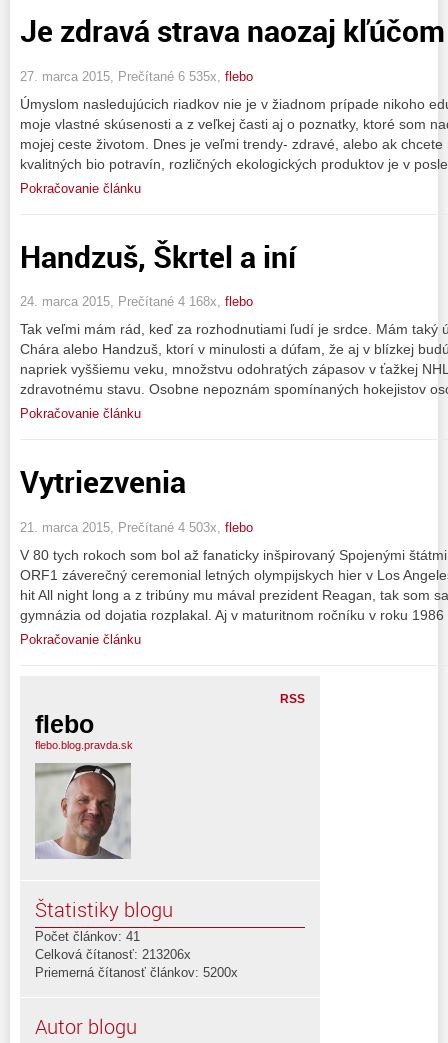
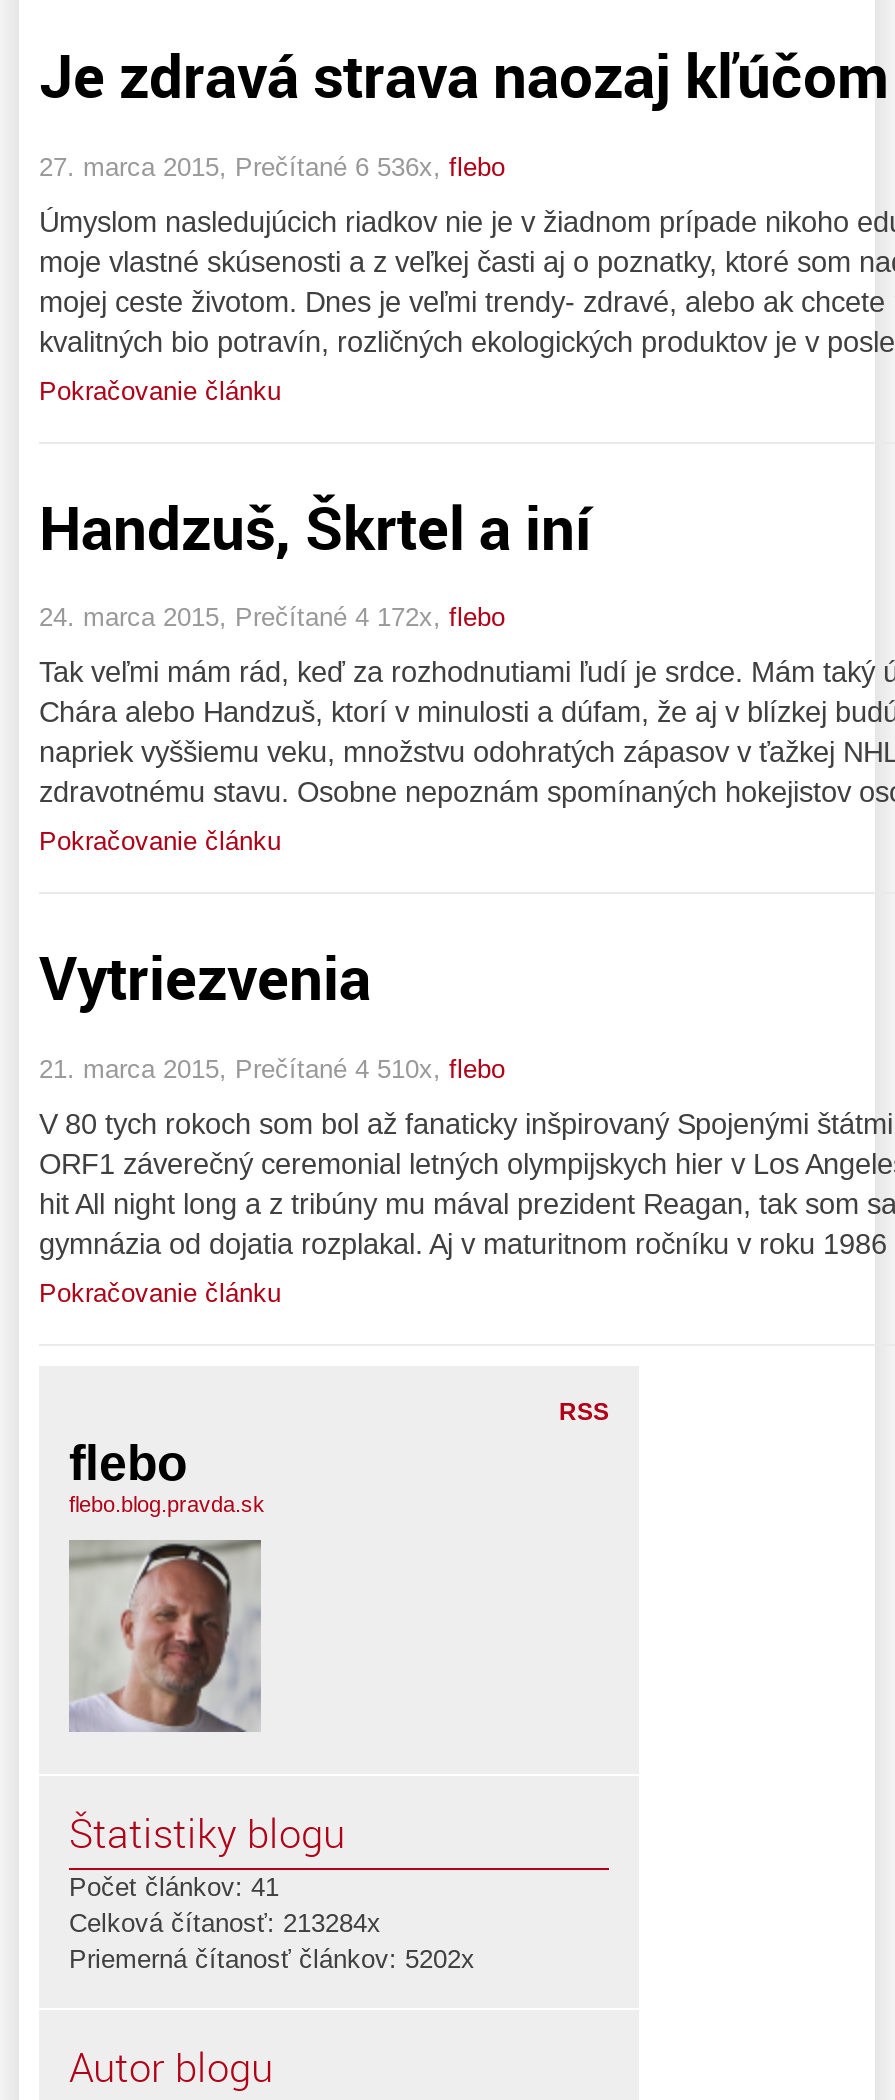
[20,68,253,83] 27. marca 2015, Prečítané 6 535x, flebo -> [39,151,505,181] 27. marca 2015, Prečítané 6 536x, flebo
[20,294,253,309] 24. marca 2015, Prečítané 4 168x, flebo -> [39,602,505,632] 24. marca 2015, Prečítané 4 172x, flebo
[20,520,253,535] 21. marca 2015, Prečítané 4 503x, flebo -> [39,1054,505,1084] 21. marca 2015, Prečítané 4 510x, flebo
[35,947,191,962] Celková čítanosť: 213206x -> [69,1908,381,1938] Celková čítanosť: 213284x
[35,965,238,980] Priemerná čítanosť článkov: 5200x -> [69,1944,475,1974] Priemerná čítanosť článkov: 5202x

